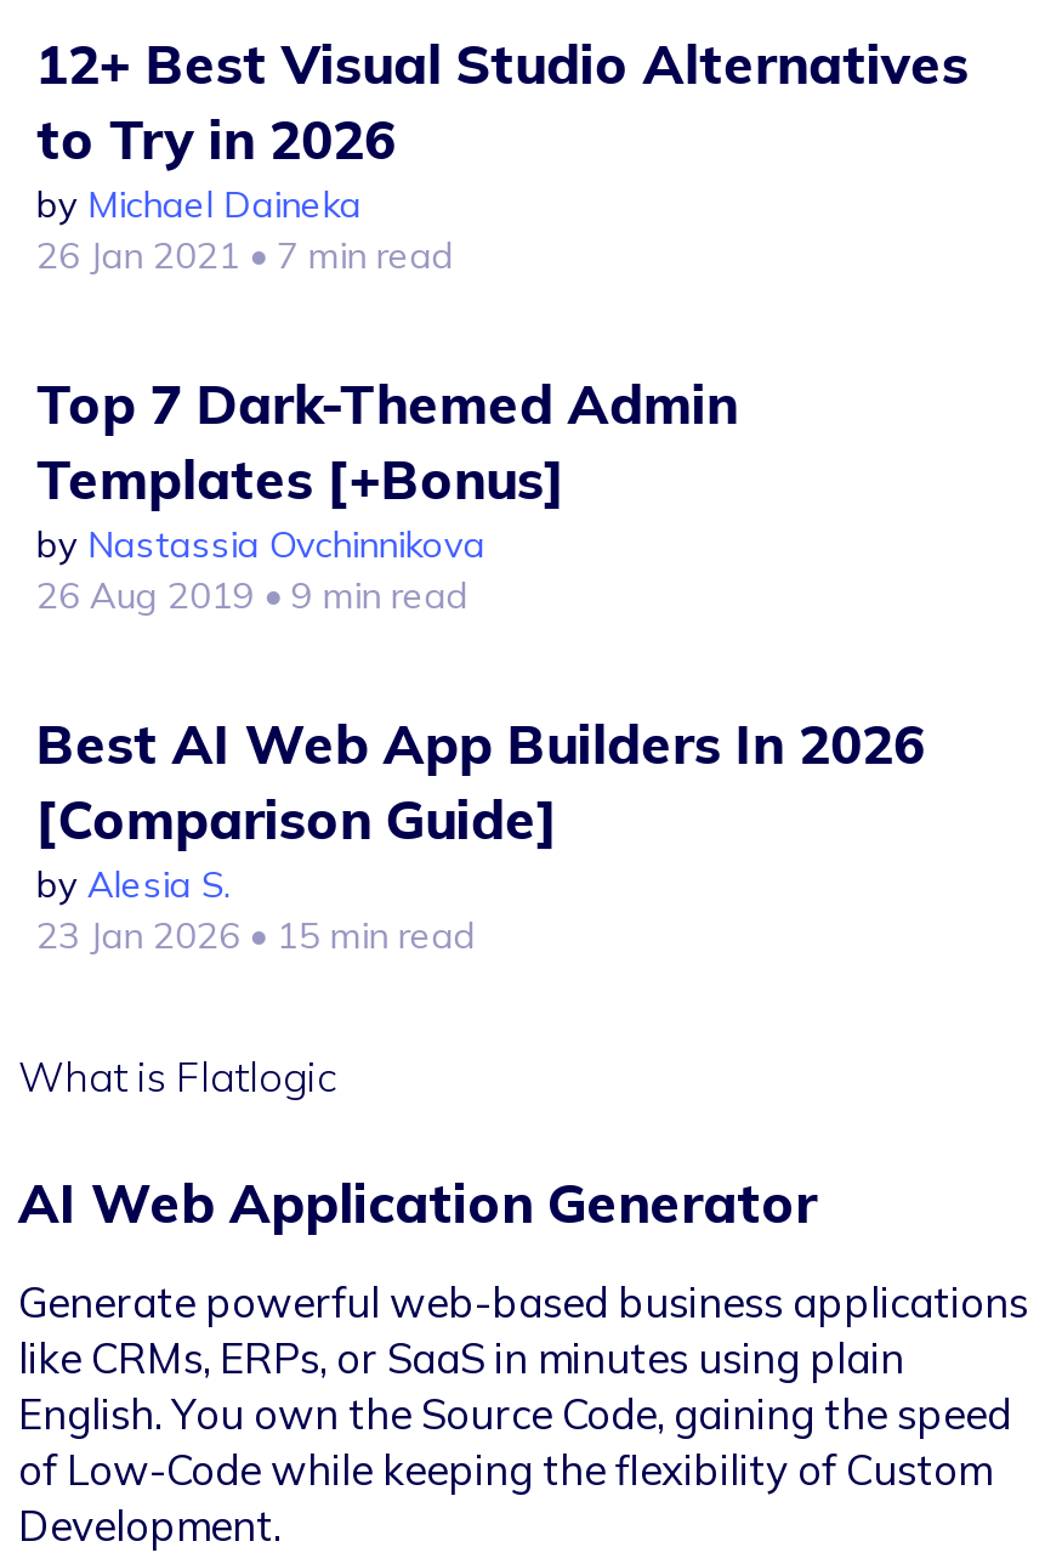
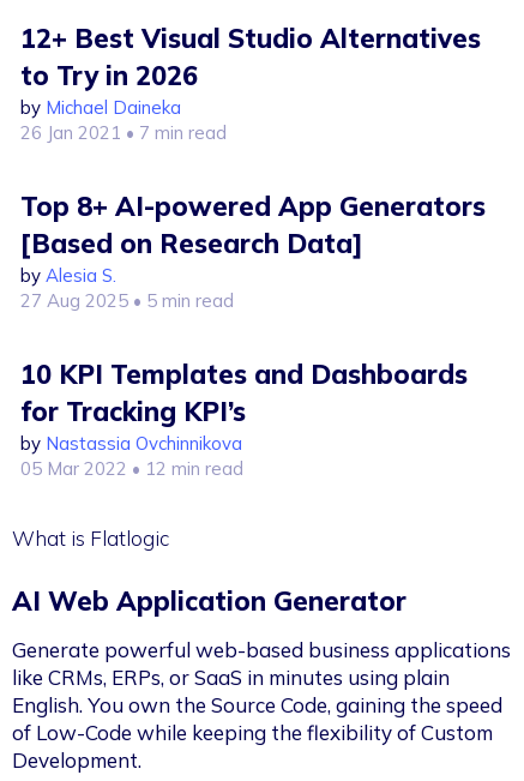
[36,371,925,854] Top 7 Dark-Themed Admin | Templates [+Bonus] | 26 Aug 2019 • 9 min read | Best AI Web App Builders In 2026 | [Comparison Guide] -> [21,190,486,261] Top 8+ AI-powered App Generators | [Based on Research Data]
moved [36,522,485,568] -> [21,432,243,455]: by Nastassia Ovchinnikova
moved [36,862,230,908] -> [21,264,117,287]: by Alesia S.
[36,913,476,959] 23 Jan 2026 • 15 min read -> [21,289,468,480] 27 Aug 2025 • 5 min read | 10 KPI Templates and Dashboards | for Tracking KPI’s | 05 Mar 2022 • 12 min read

